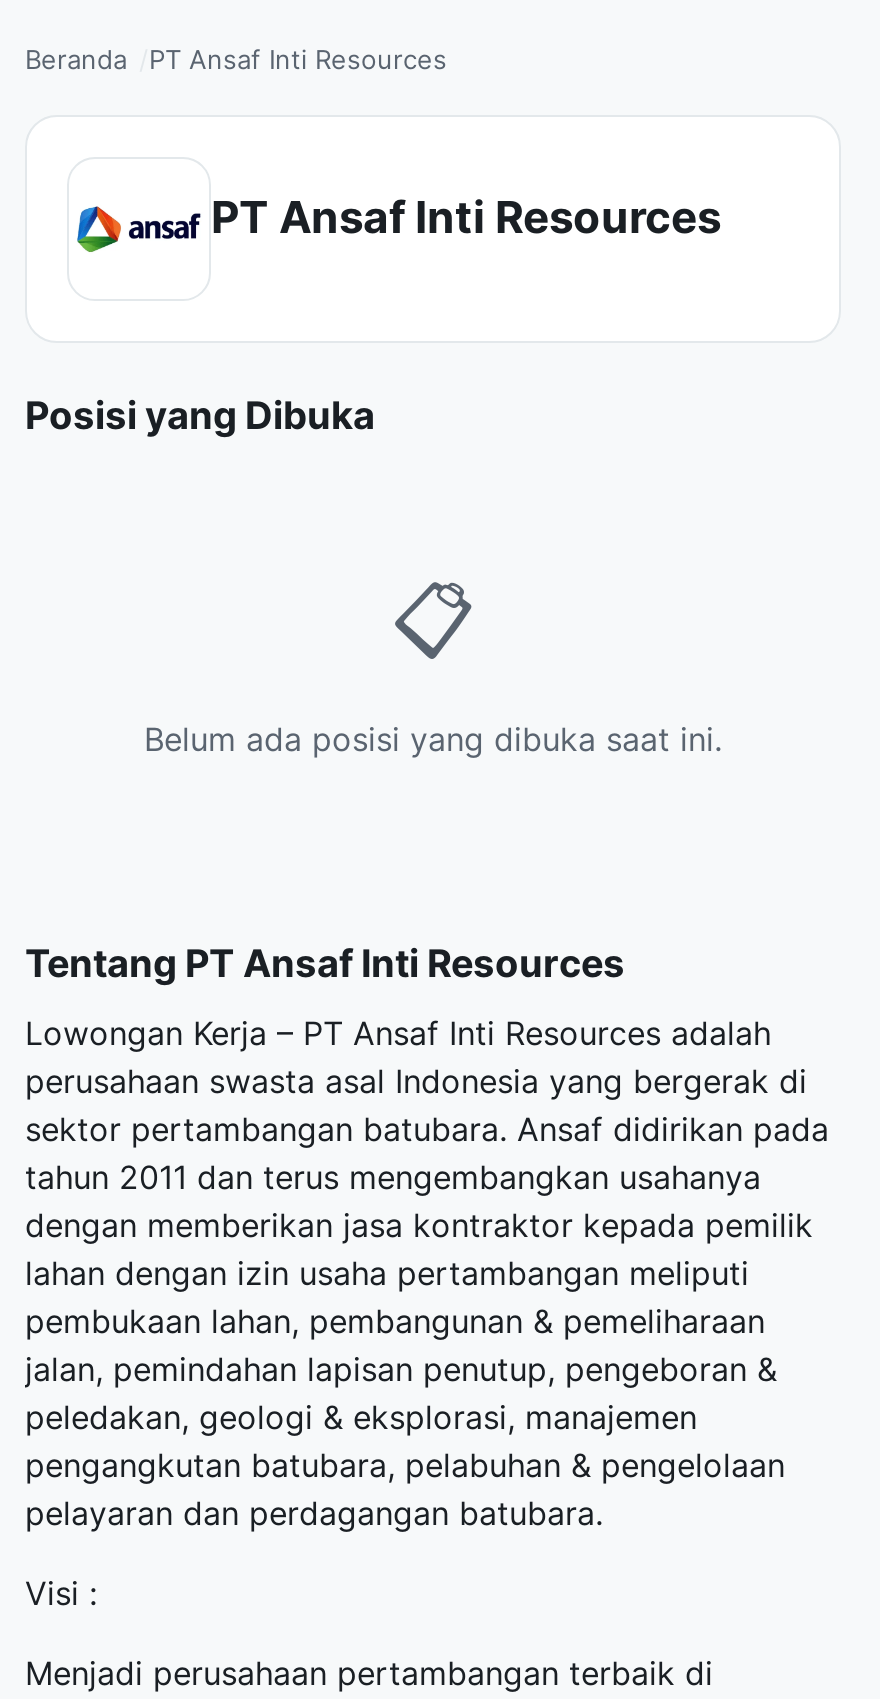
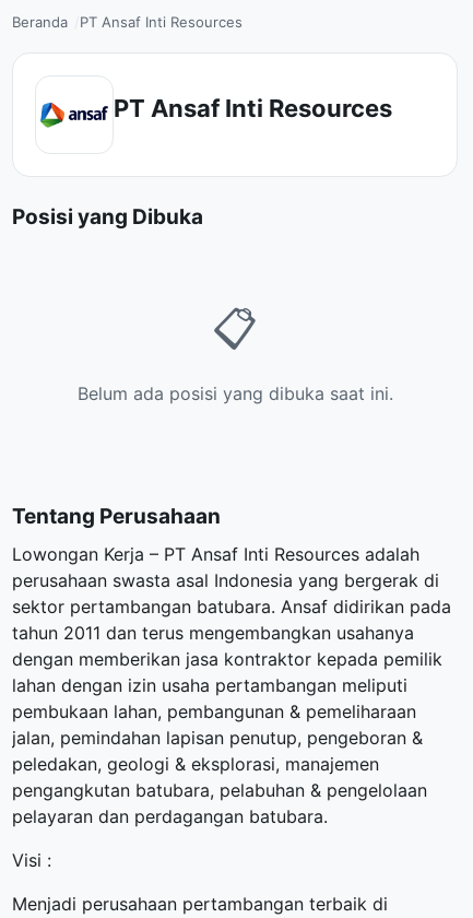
[25,940,625,986] Tentang PT Ansaf Inti Resources -> [12,503,221,528] Tentang Perusahaan

